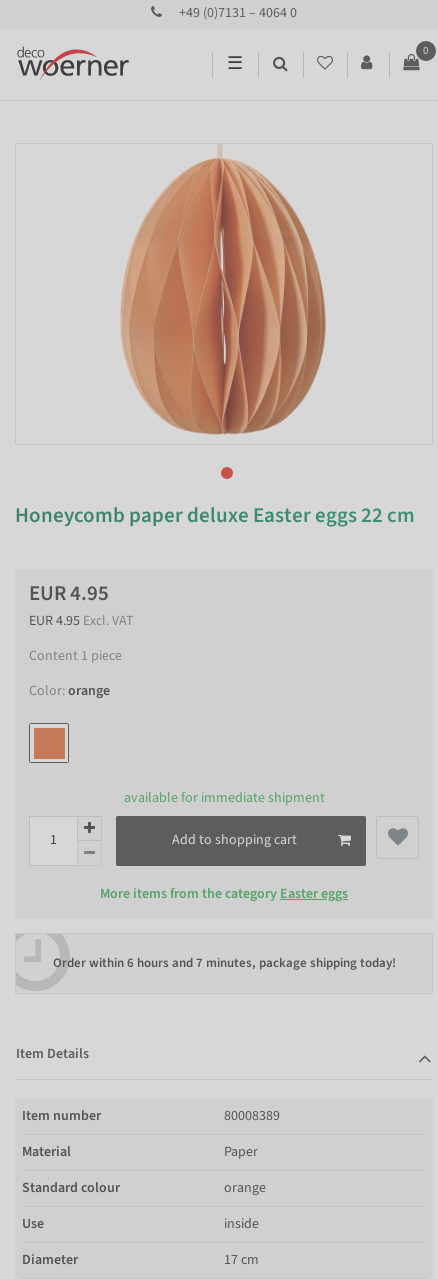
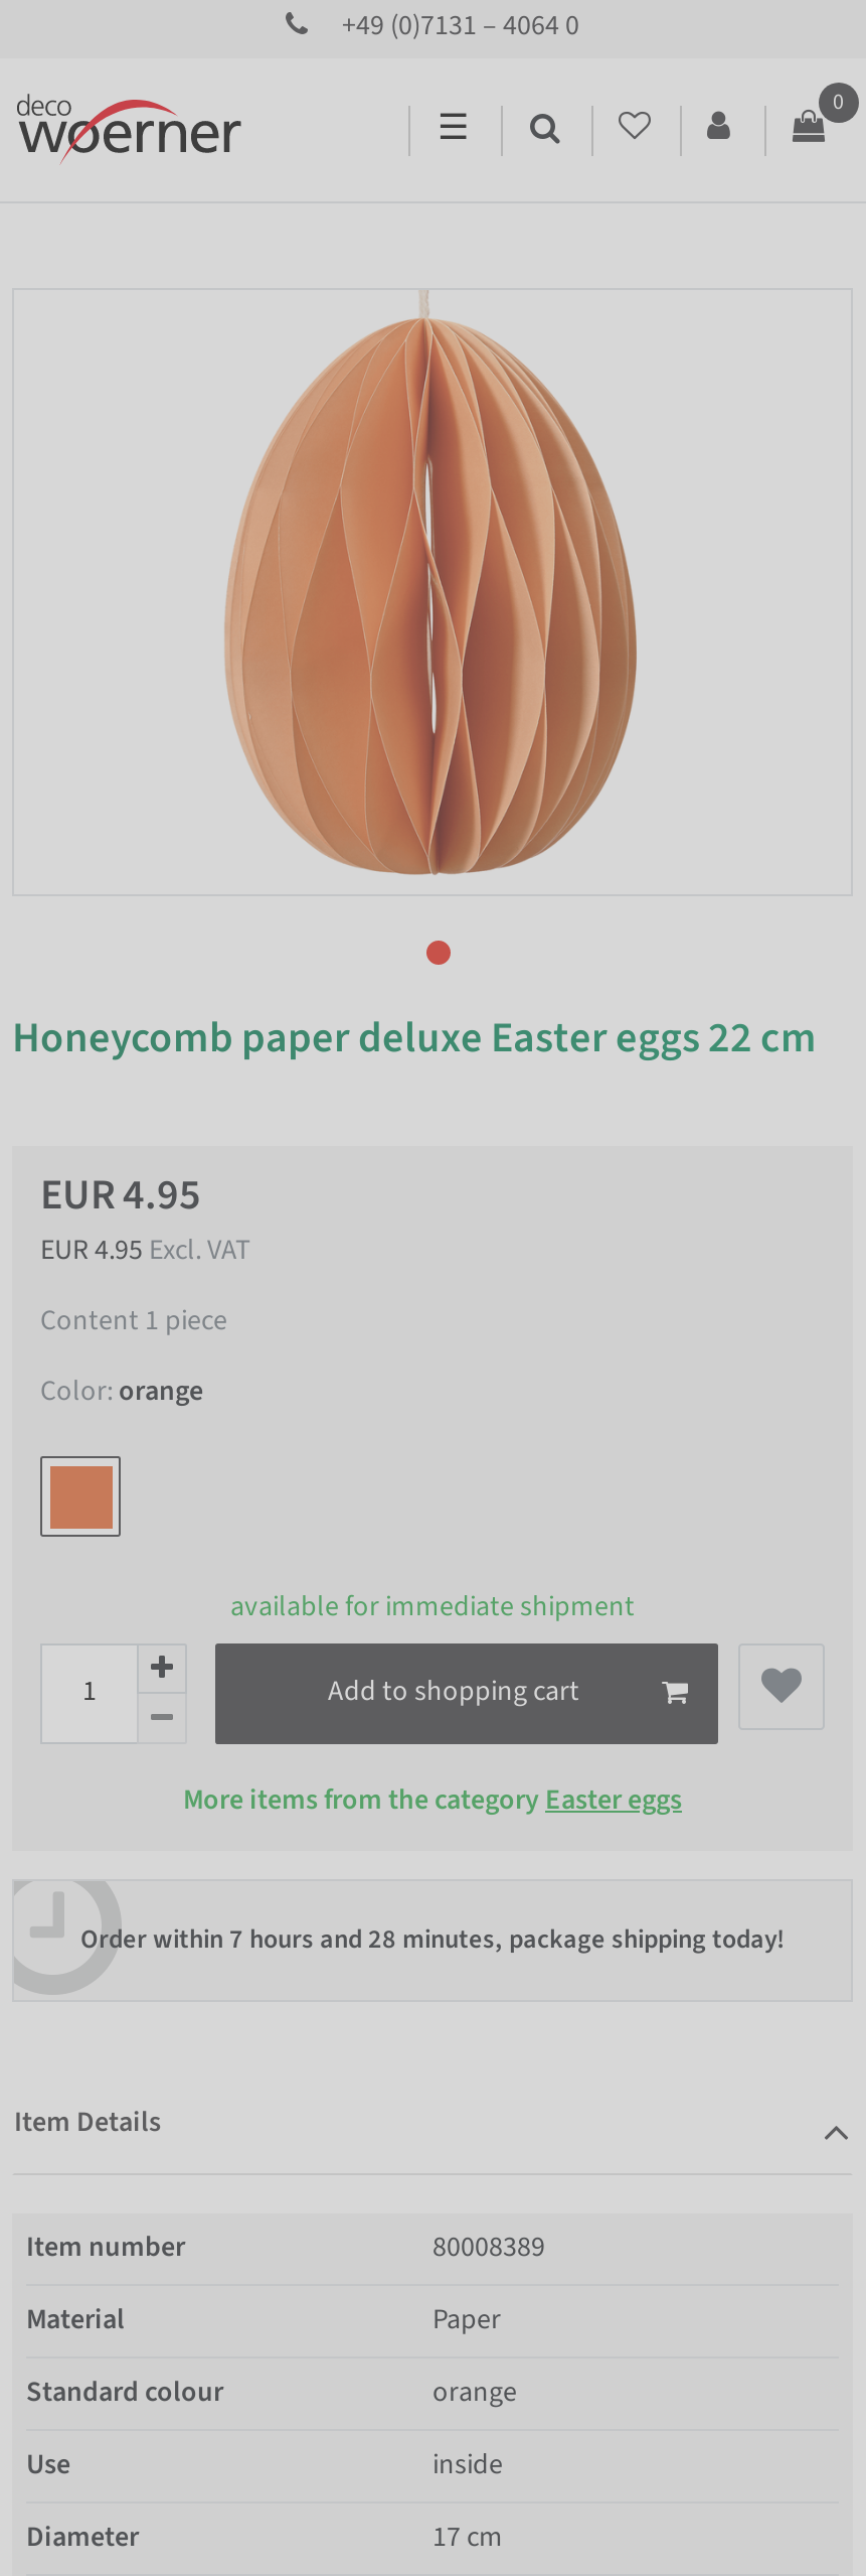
[52,954,395,972] Order within 6 hours and 7 minutes, package shipping today! -> [80,1921,785,1958] Order within 7 hours and 28 minutes, package shipping today!

